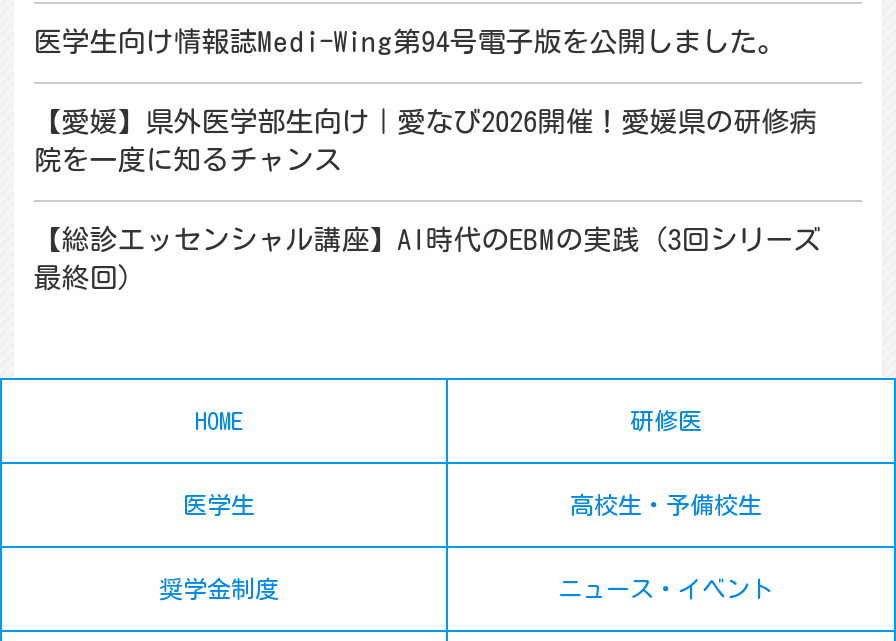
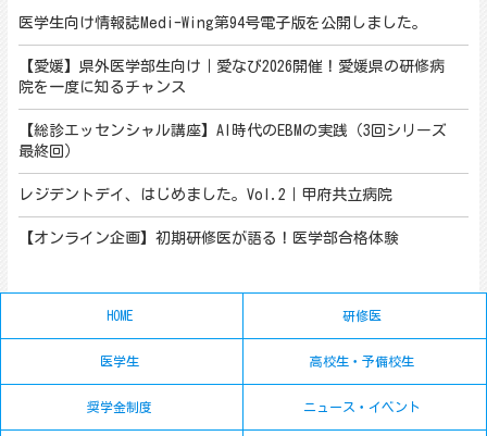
none -> [18,187,399,245] レジデントデイ、はじめました。Vol.2｜甲府共立病院 | 【オンライン企画】初期研修医が語る！医学部合格体験

